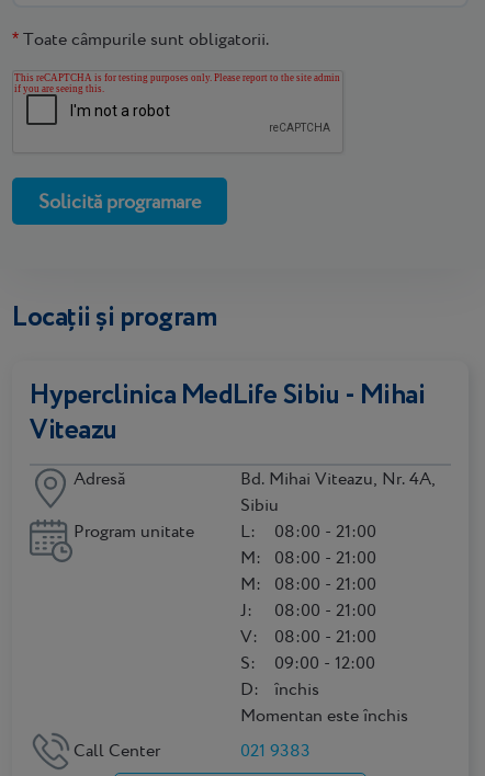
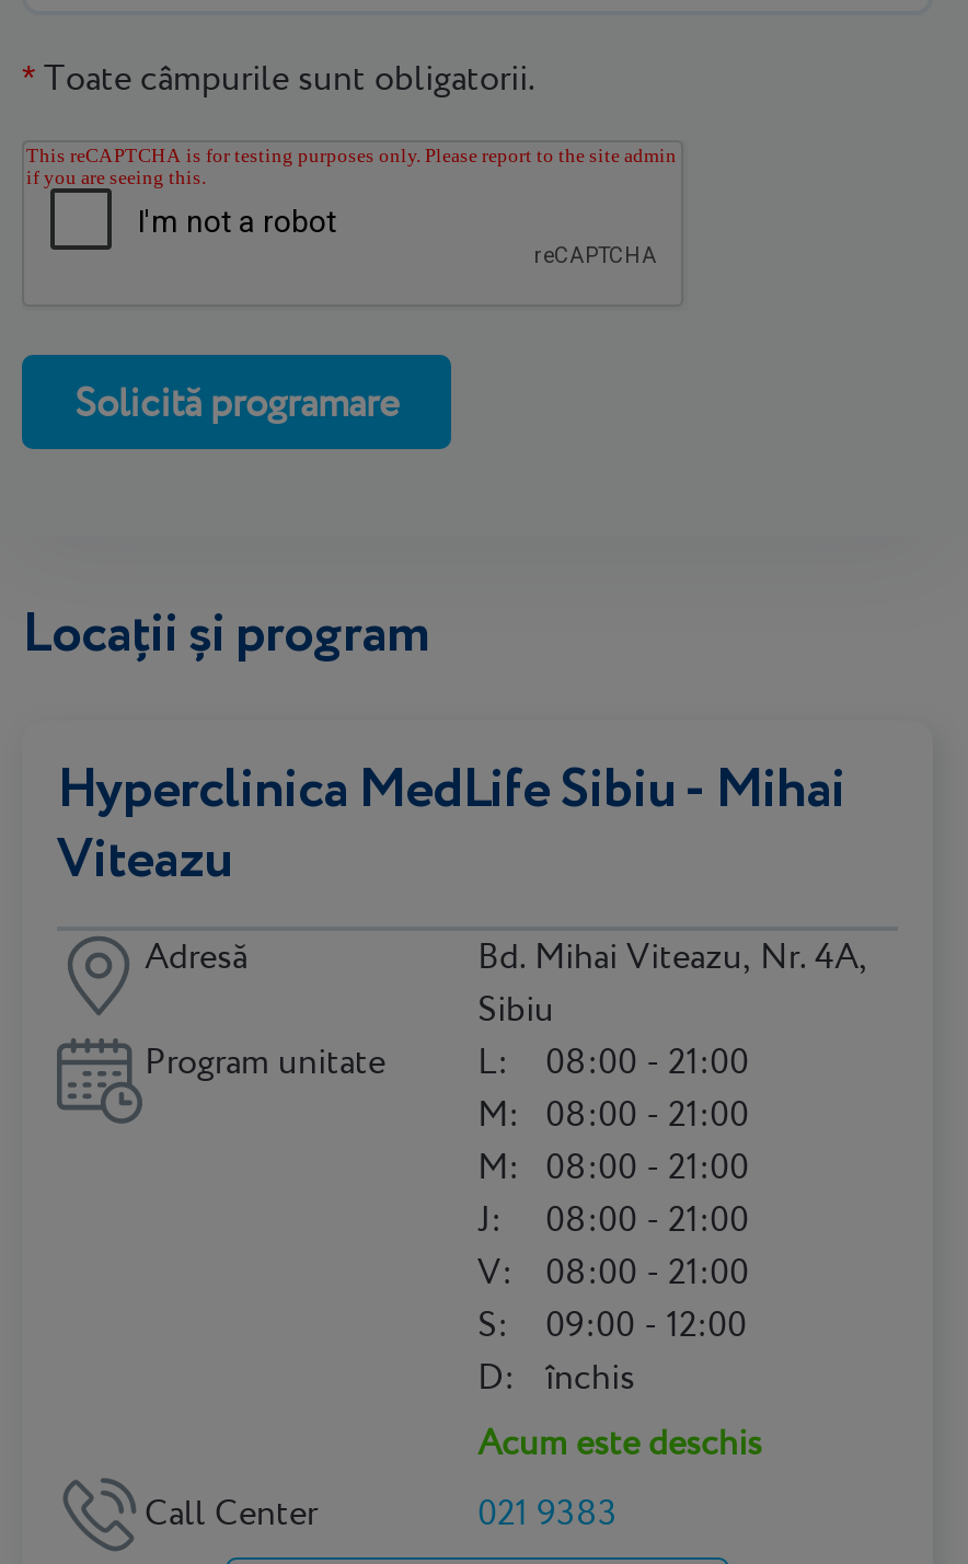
[240,705,408,726] Momentan este închis -> [477,1422,762,1463] Acum este deschis

